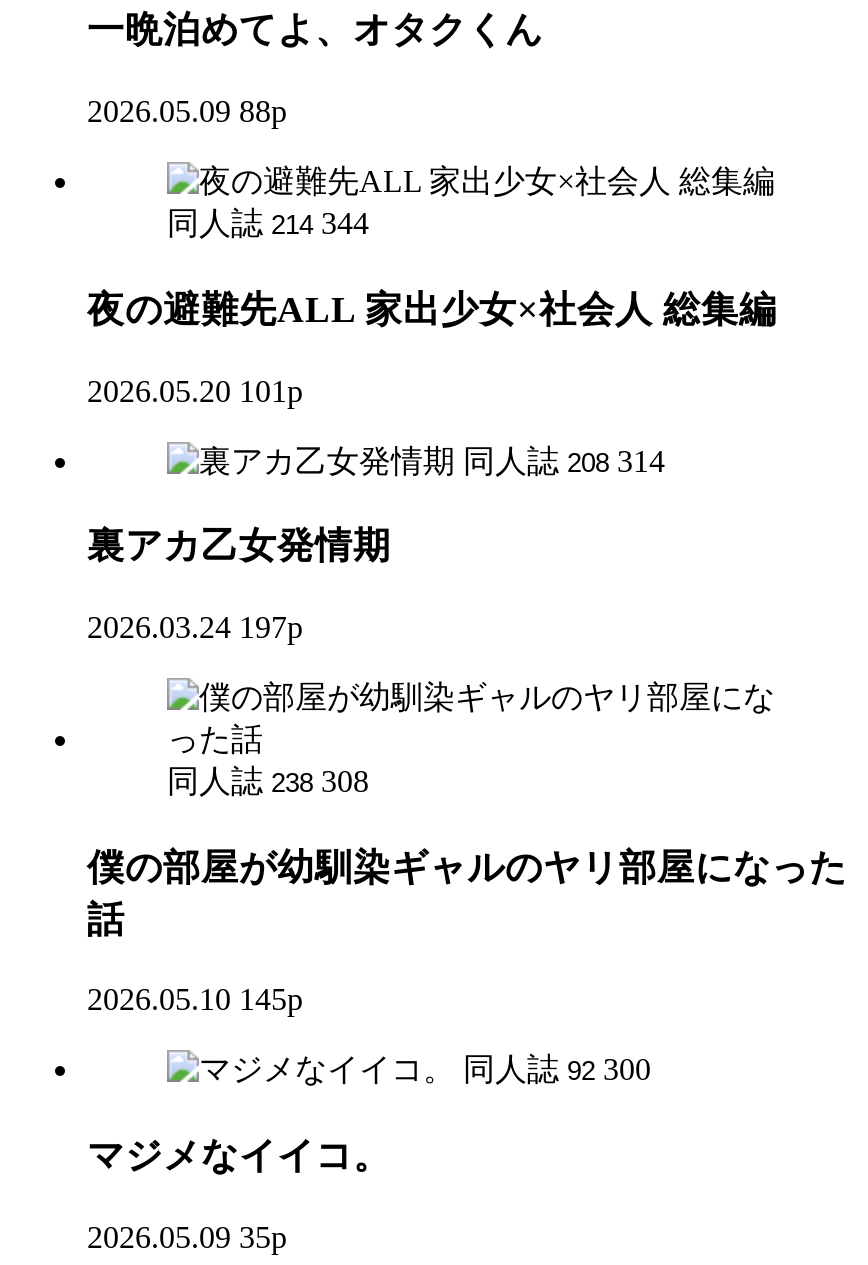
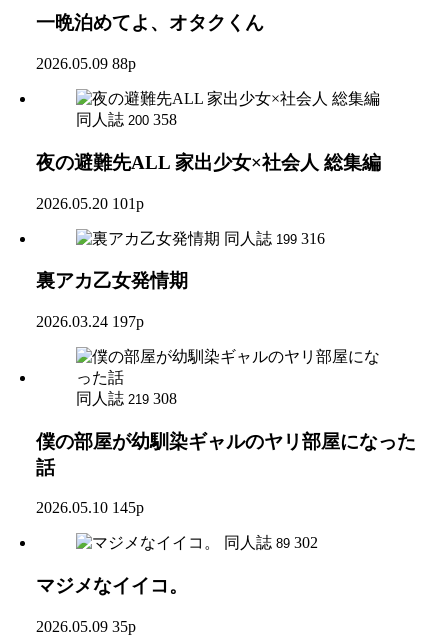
[167,206,369,240] 同人誌 214 344 -> [76,111,177,128] 同人誌 200 358
[463,443,665,477] 同人誌 208 314 -> [224,229,325,246] 同人誌 199 316
[167,764,369,798] 同人誌 238 308 -> [76,390,177,407] 同人誌 219 308
[463,1053,651,1087] 同人誌 92 300 -> [224,534,318,551] 同人誌 89 302

